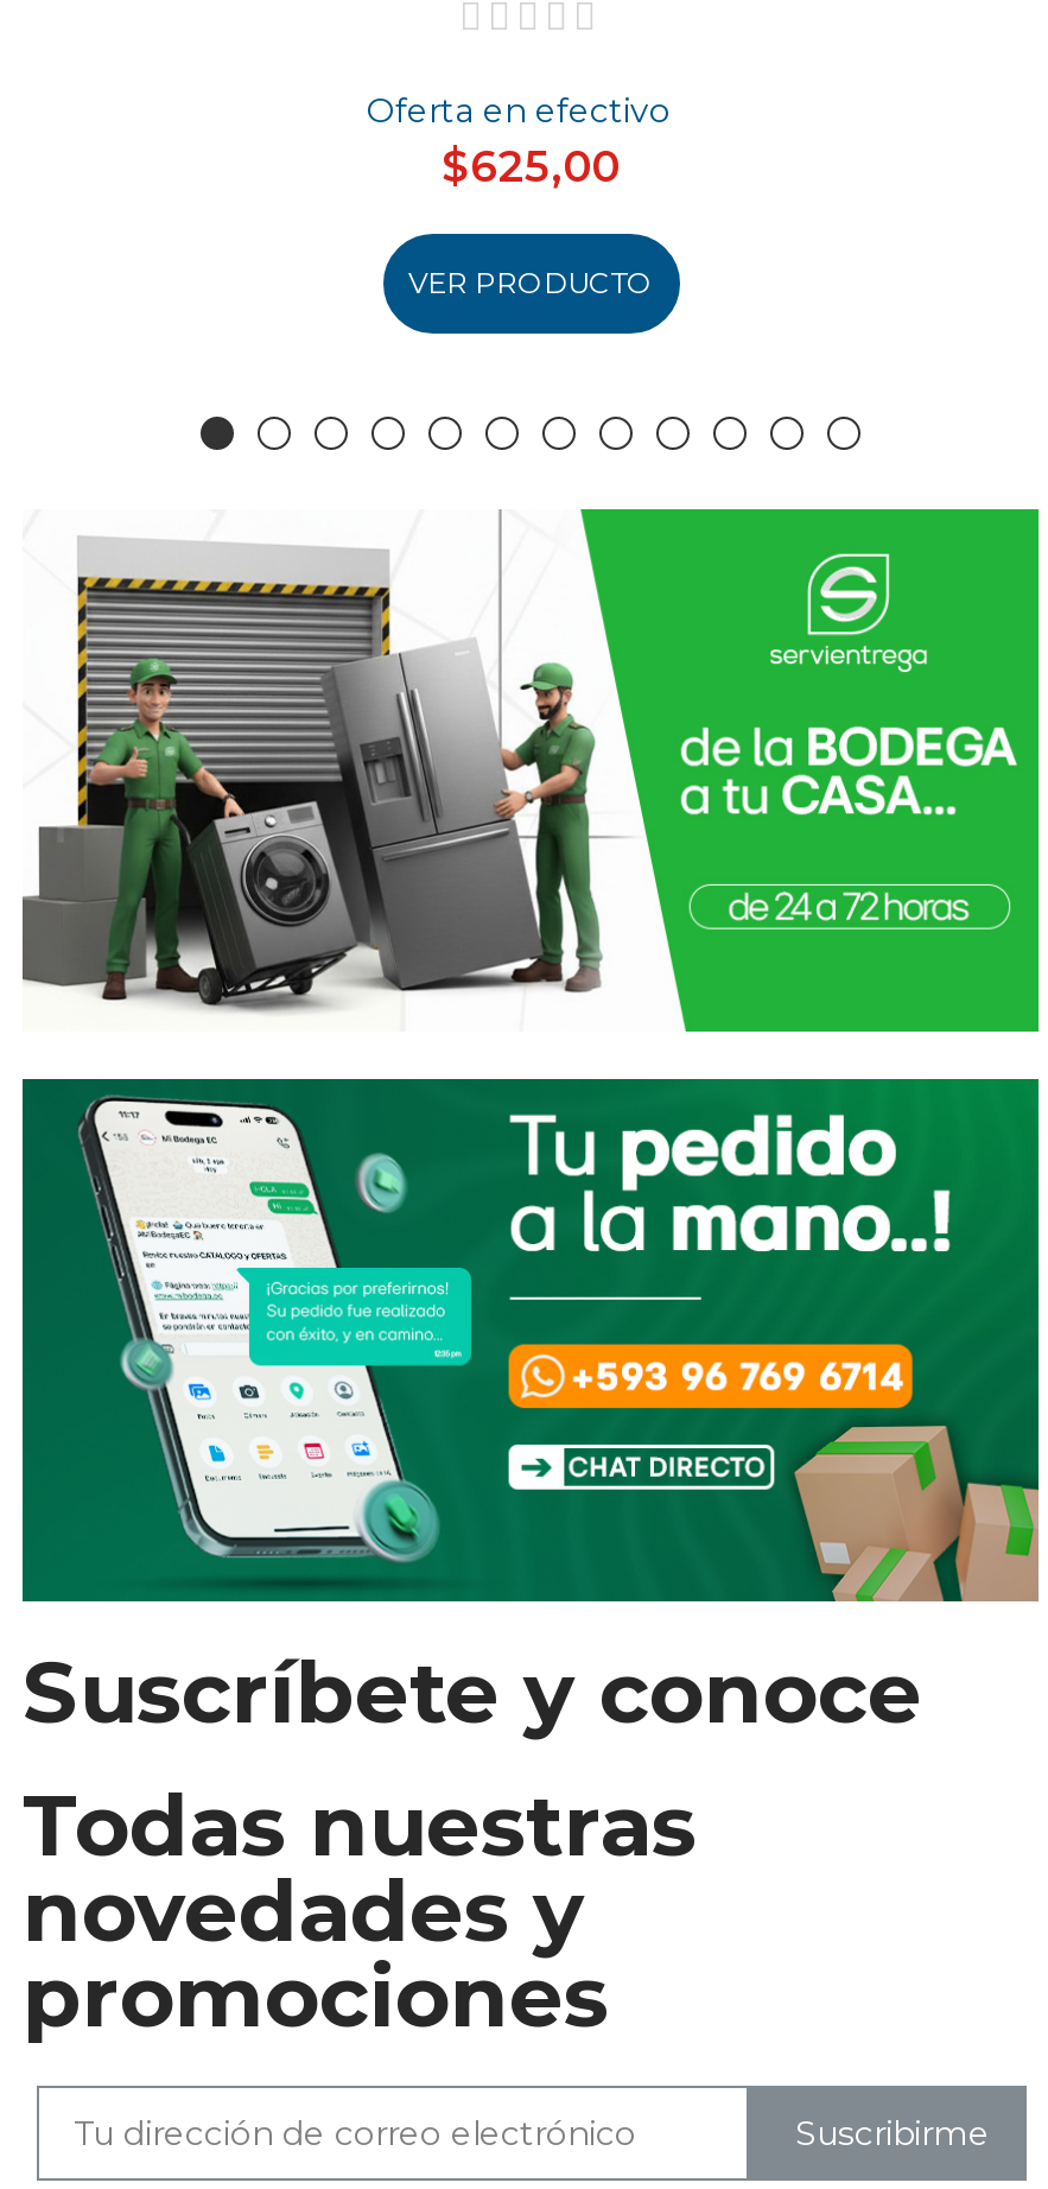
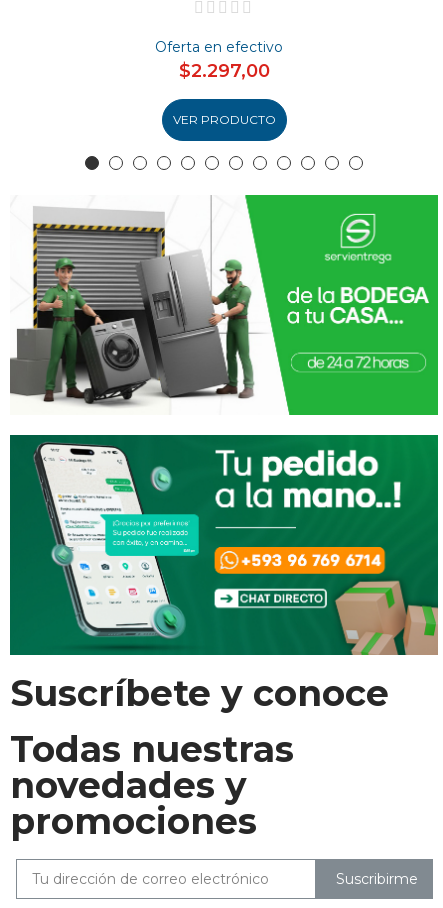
[442,140,620,192] $625,00 -> [178,59,269,81] $2.297,00

